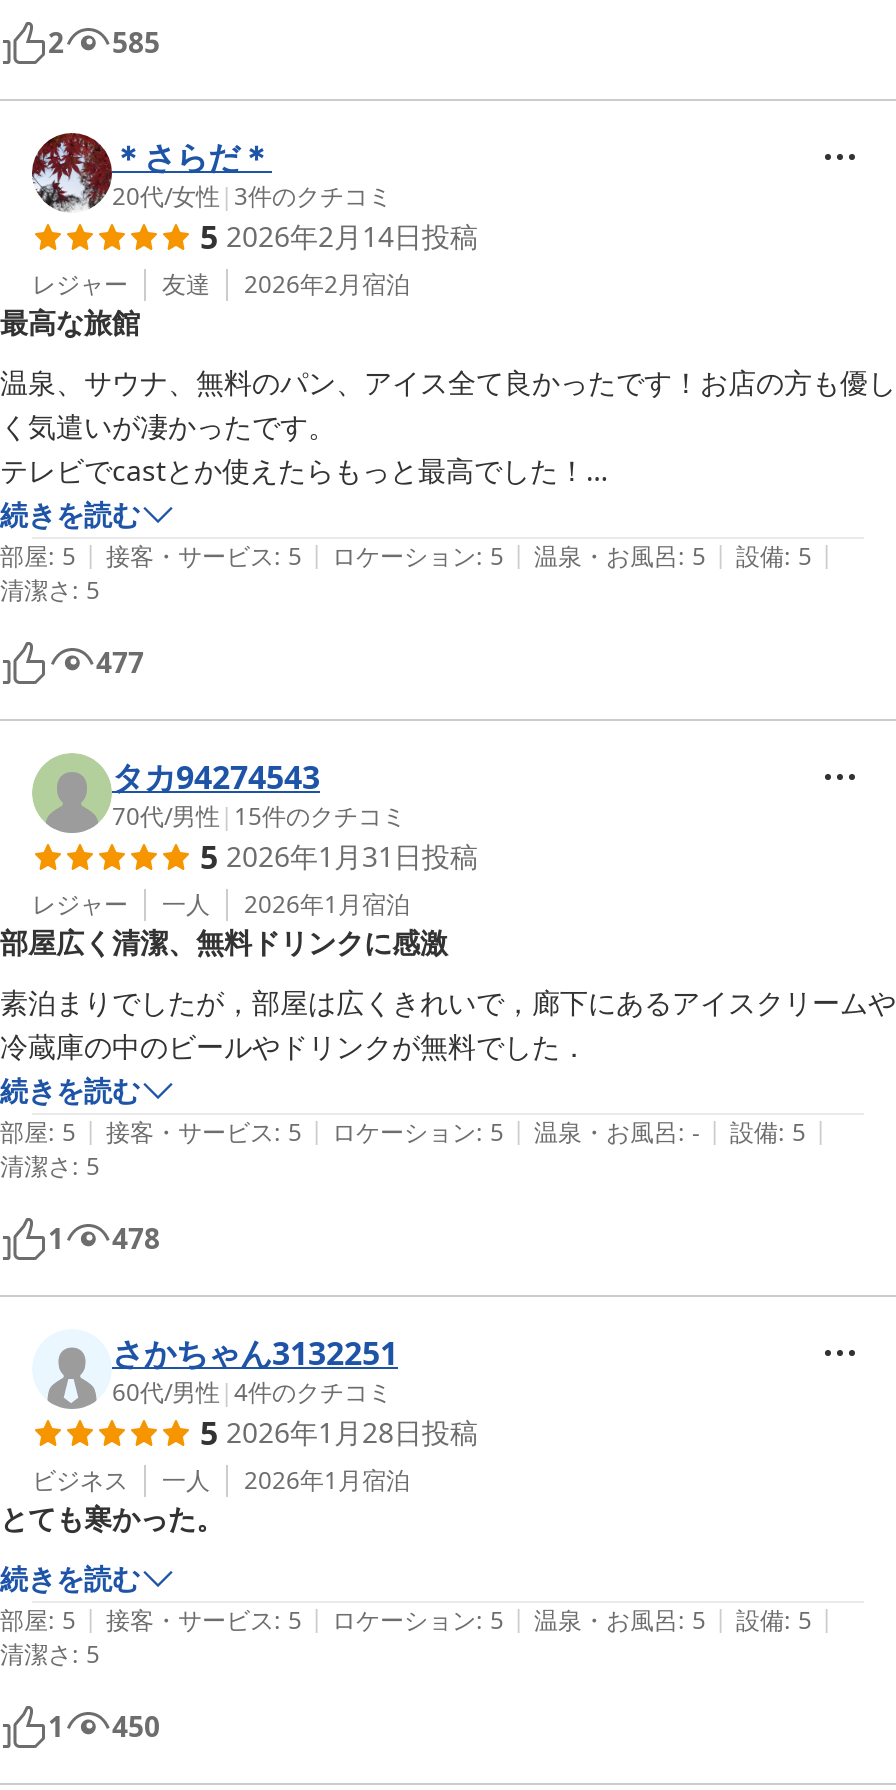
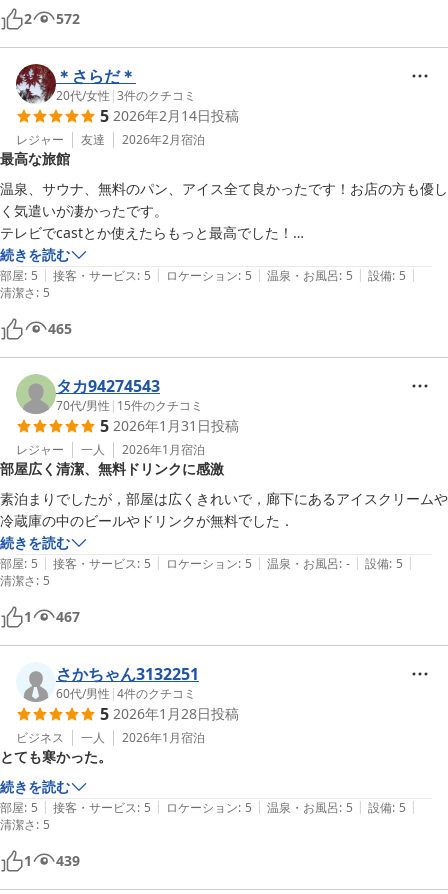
[48,23,160,61] 2 585 -> [24,9,80,28] 2 572
[96,643,144,681] 477 -> [48,319,72,338] 465
[48,1219,160,1257] 1 478 -> [24,607,80,626] 1 467
[48,1707,160,1745] 1 450 -> [24,851,80,870] 1 439

